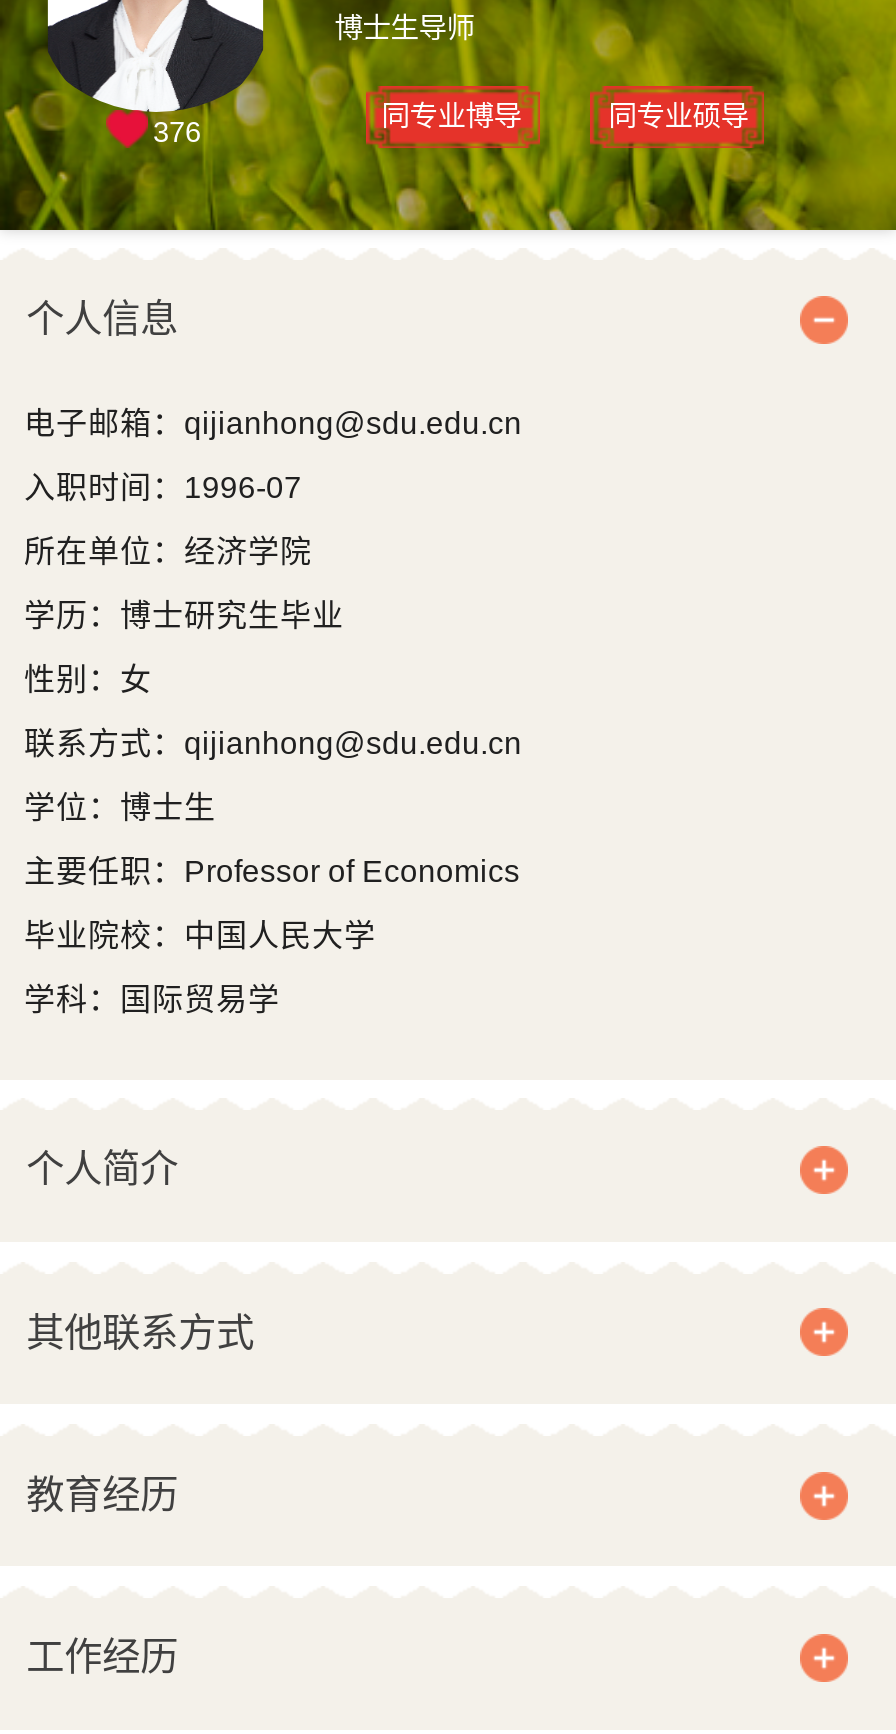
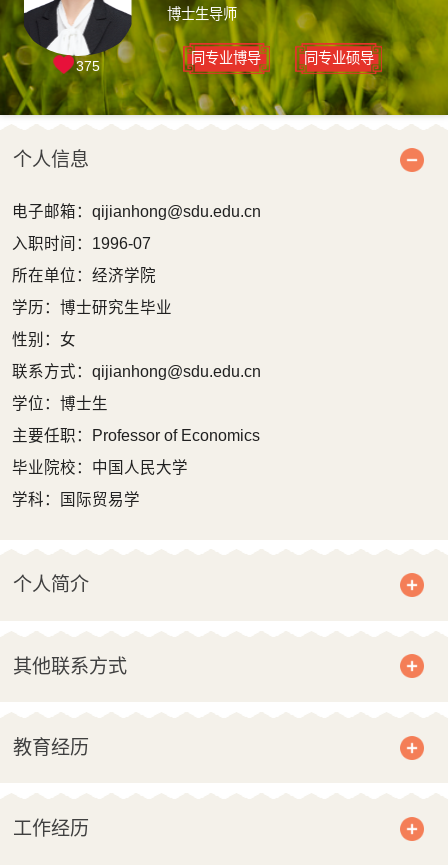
[153,116,201,148] 376 -> [76,58,100,74] 375

